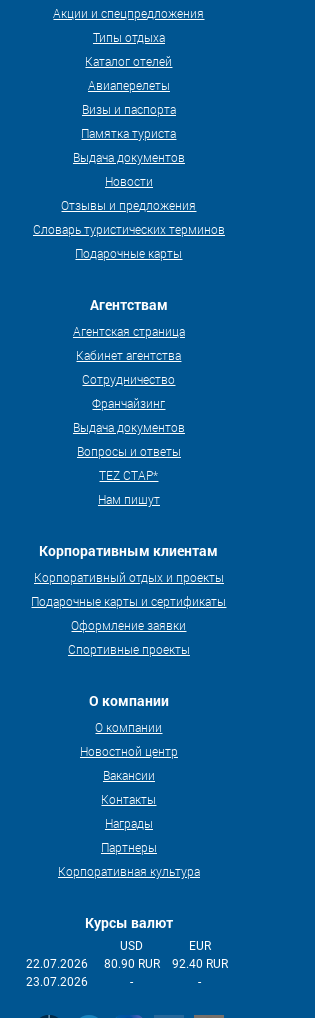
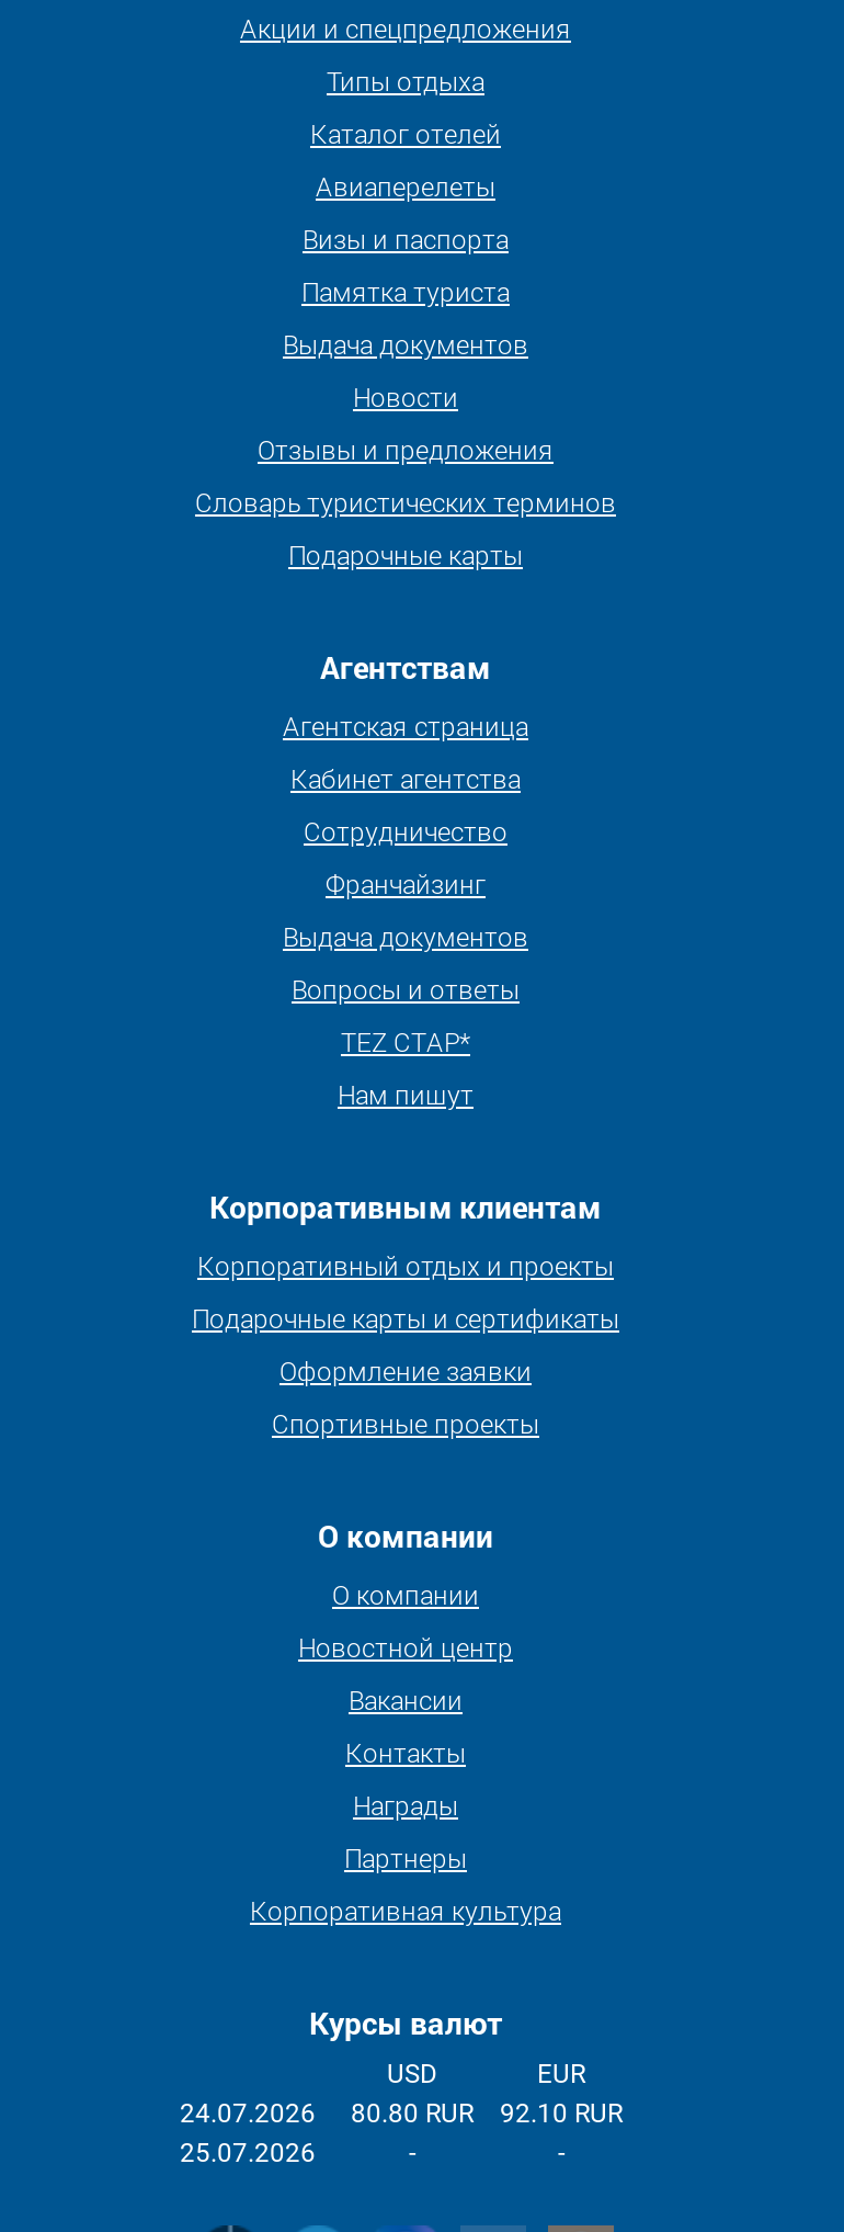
[26,957,88,971] 22.07.2026 -> [180,2098,316,2129] 24.07.2026
[104,957,160,971] 80.90 RUR -> [351,2098,474,2129] 80.80 RUR
[172,957,228,971] 92.40 RUR -> [500,2098,623,2129] 92.10 RUR
[26,975,88,989] 23.07.2026 -> [180,2138,316,2168] 25.07.2026

